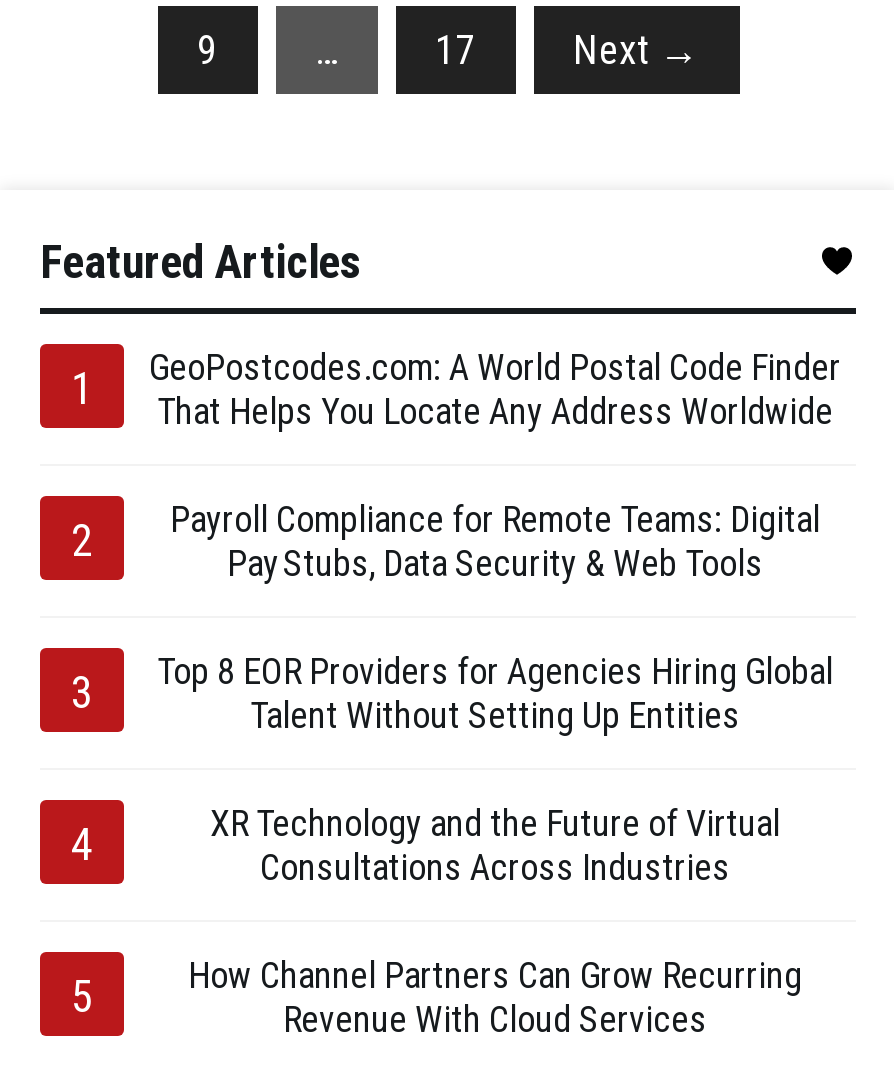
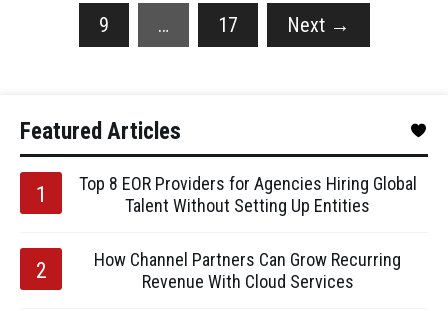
[149,346,841,584] GeoPostcodes.com: A World Postal Code Finder | That Helps You Locate Any Address Worldwide | Payroll Compliance for Remote Teams: Digital | Pay Stubs, Data Security & Web Tools -> none
[210,802,780,888] XR Technology and the Future of Virtual | Consultations Across Industries -> none

